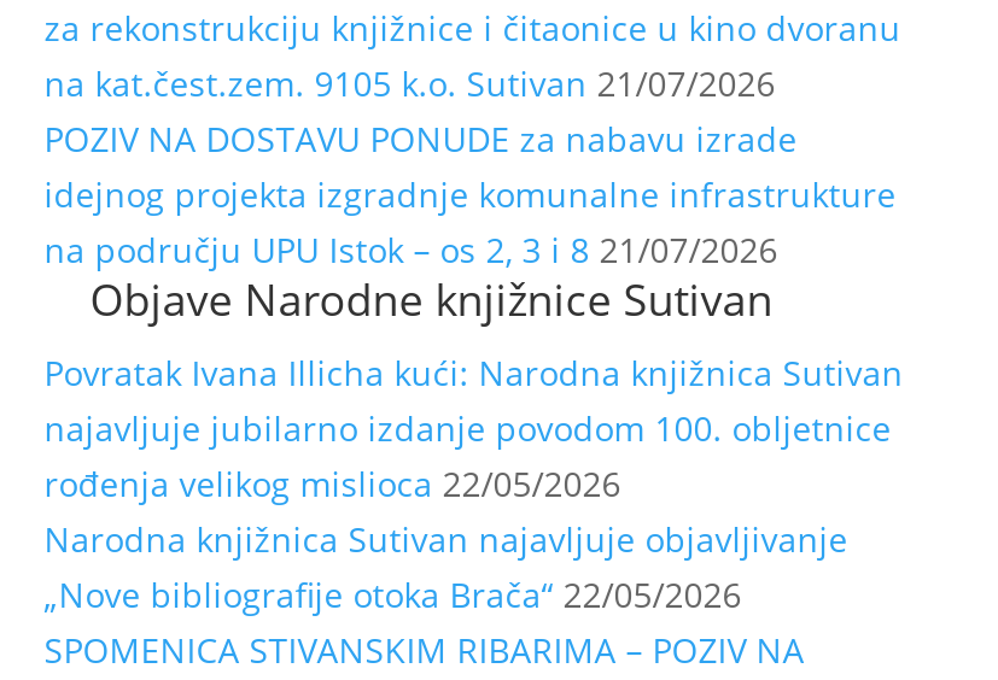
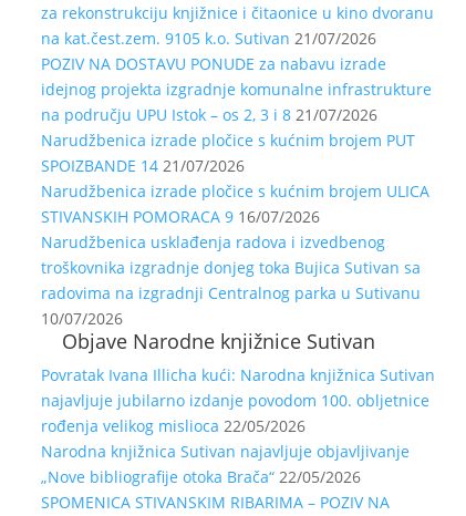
none -> [41,129,429,329] Narudžbenica izrade pločice s kućnim brojem PUT | SPOIZBANDE 14 21/07/2026 | Narudžbenica izrade pločice s kućnim brojem ULICA | STIVANSKIH POMORACA 9 16/07/2026 | Narudžbenica usklađenja radova i izvedbenog | troškovnika izgradnje donjeg toka Bujica Sutivan sa | radovima na izgradnji Centralnog parka u Sutivanu | 10/07/2026

